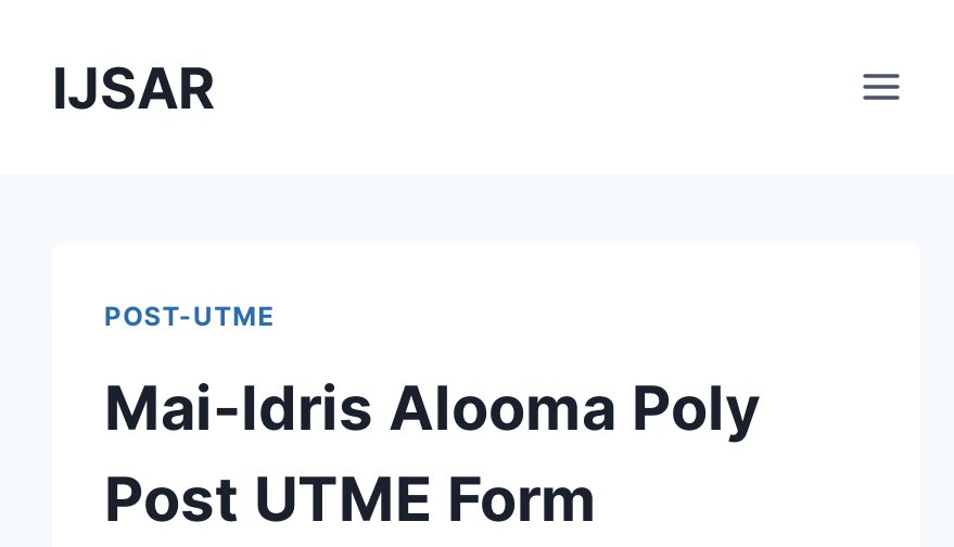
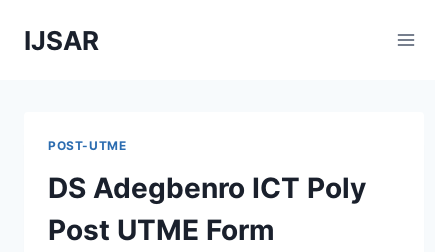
[104,371,760,445] Mai-Idris Alooma Poly -> [48,171,366,205] DS Adegbenro ICT Poly

